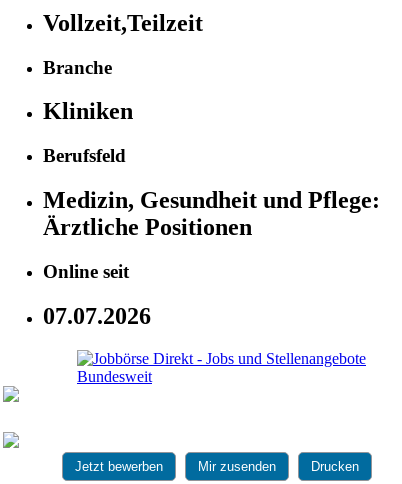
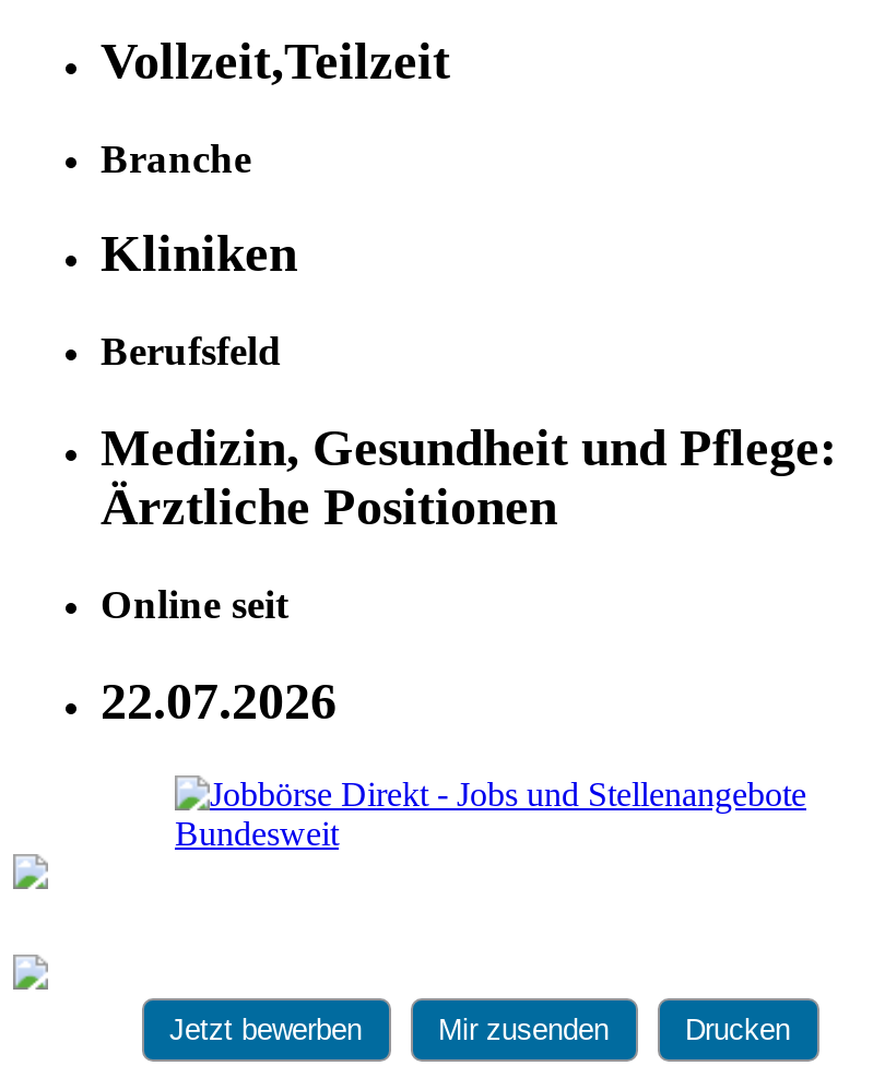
[43,303,151,329] 07.07.2026 -> [101,673,337,730] 22.07.2026

